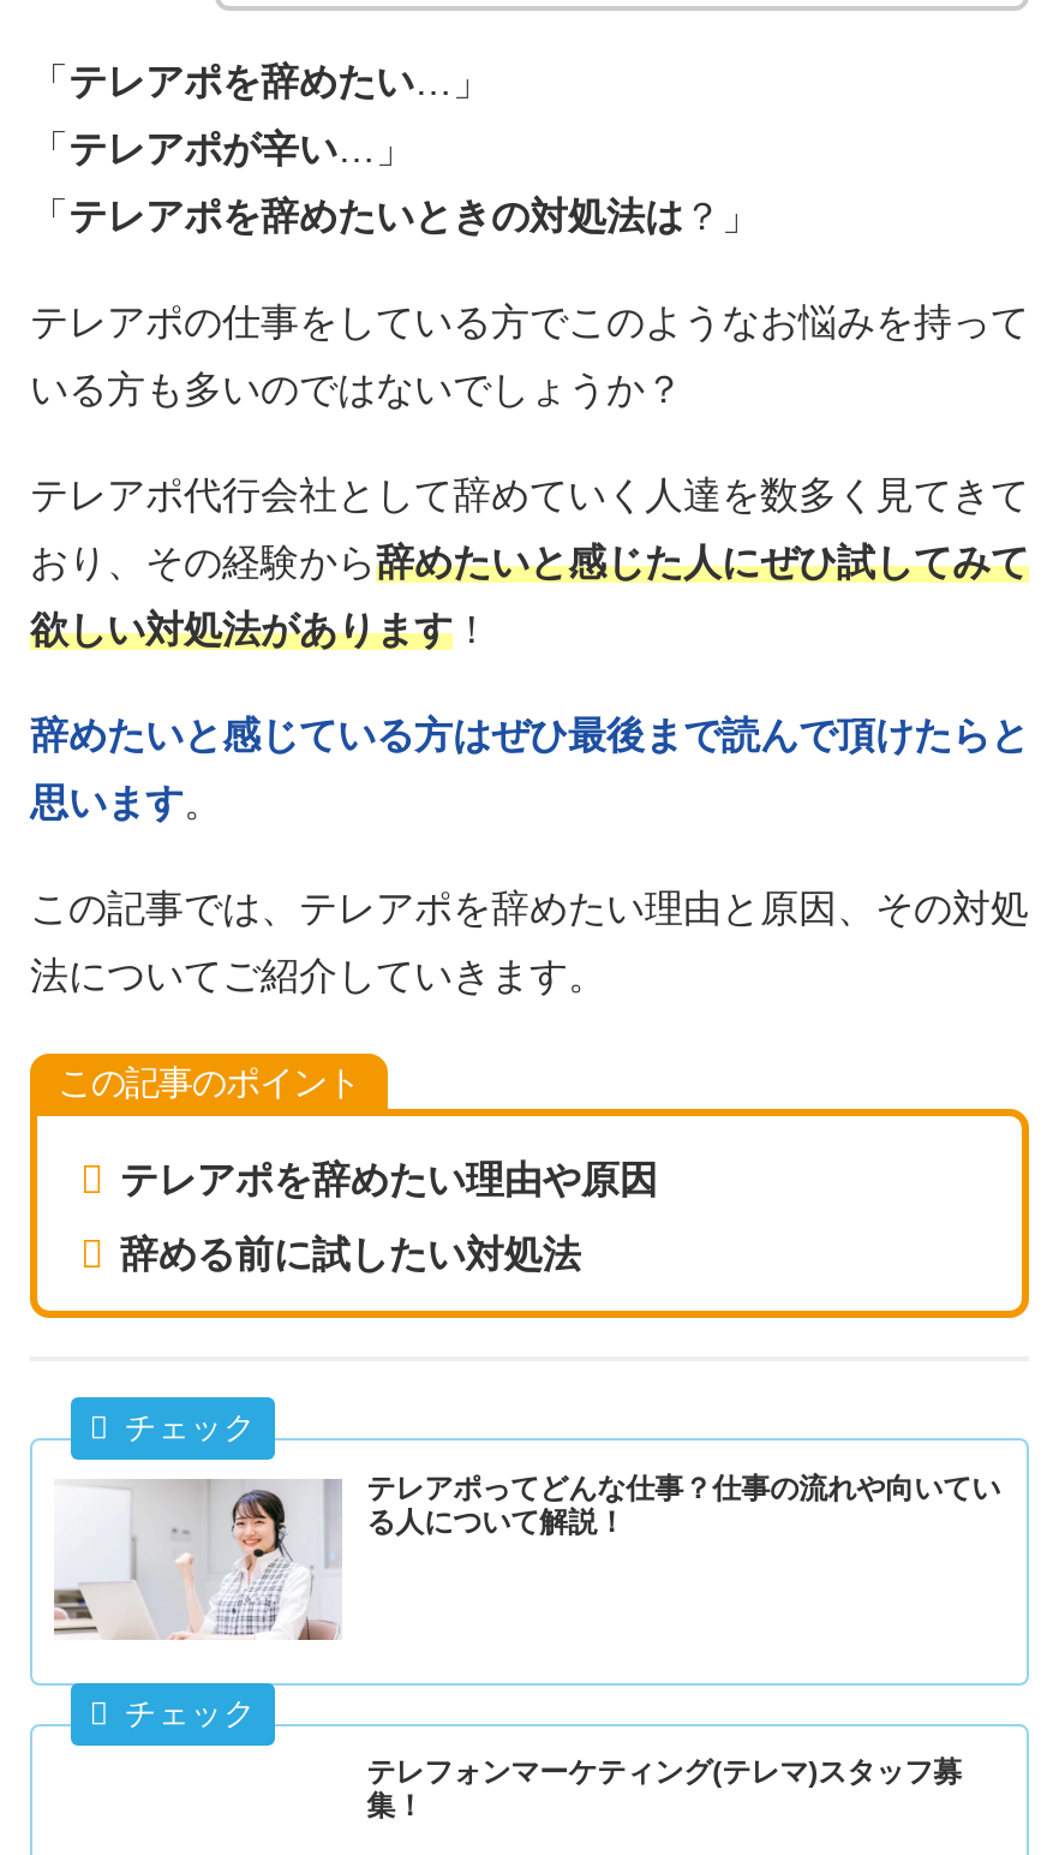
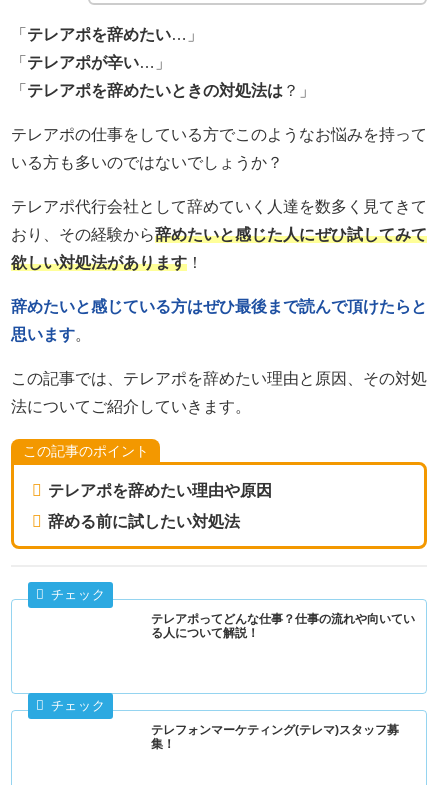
[52,1478,342,1644] [image] -> none

